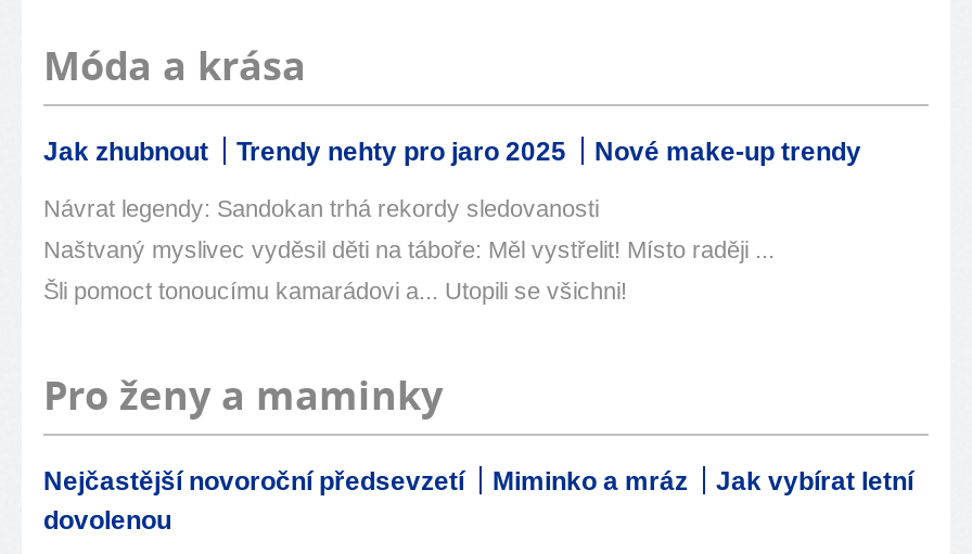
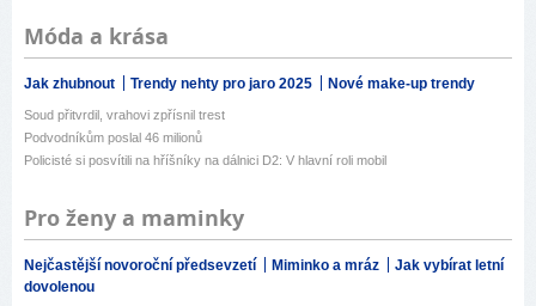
[43,196,599,222] Návrat legendy: Sandokan trhá rekordy sledovanosti -> [24,108,225,122] Soud přitvrdil, vrahovi zpřísnil trest
[43,237,775,263] Naštvaný myslivec vyděsil děti na táboře: Měl vystřelit! Místo raději ... -> [24,131,202,145] Podvodníkům poslal 46 milionů
[43,278,627,304] Šli pomoct tonoucímu kamarádovi a... Utopili se všichni! -> [24,153,386,168] Policisté si posvítili na hříšníky na dálnici D2: V hlavní roli mobil

